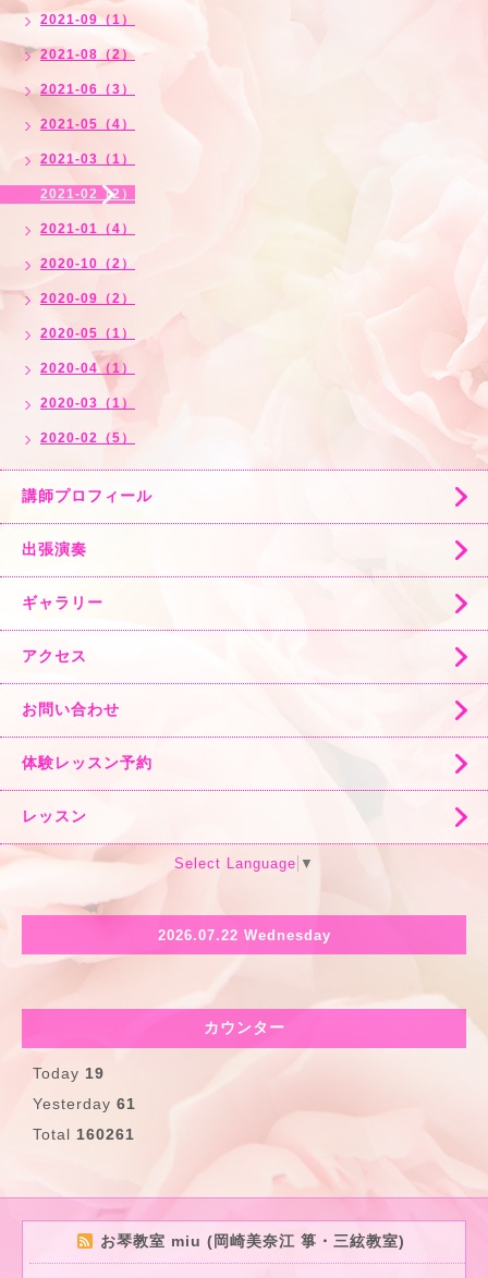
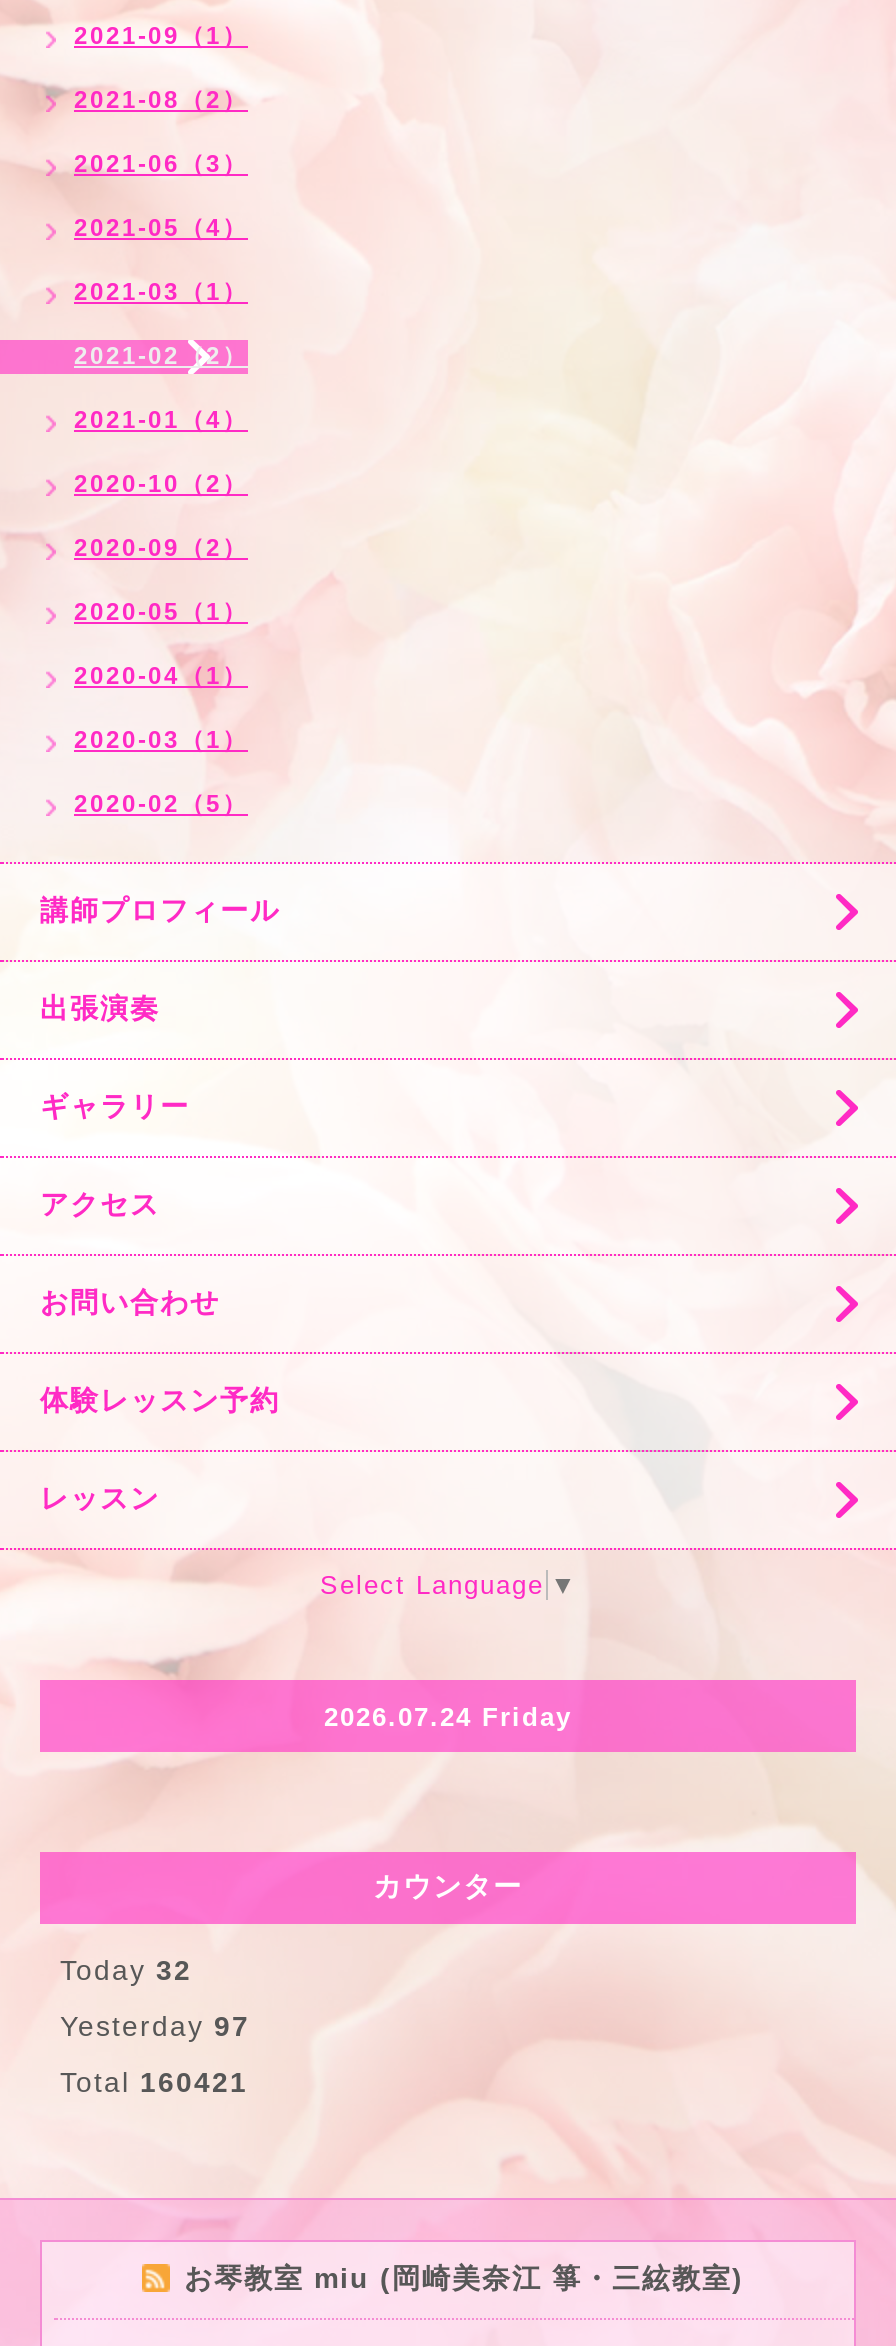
[157,927,331,943] 2026.07.22 Wednesday -> [324,1701,572,1731] 2026.07.24 Friday
[33,1064,105,1082] Today 19 -> [60,1954,192,1986] Today 32
[33,1095,136,1112] Yesterday 61 -> [60,2010,250,2042] Yesterday 97
[33,1125,135,1143] Total 160261 -> [60,2066,248,2098] Total 160421

